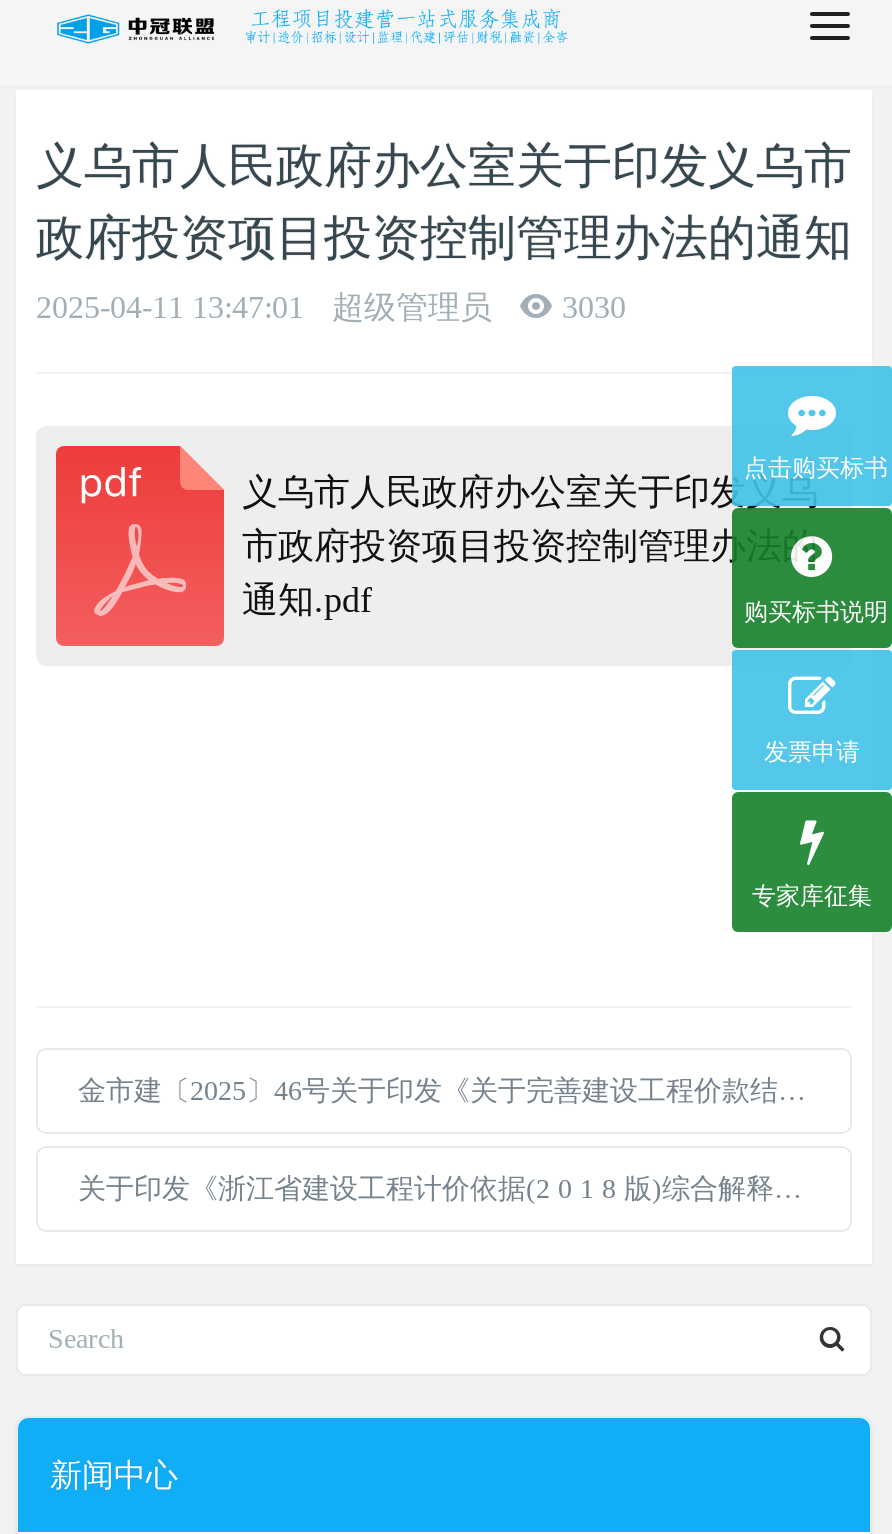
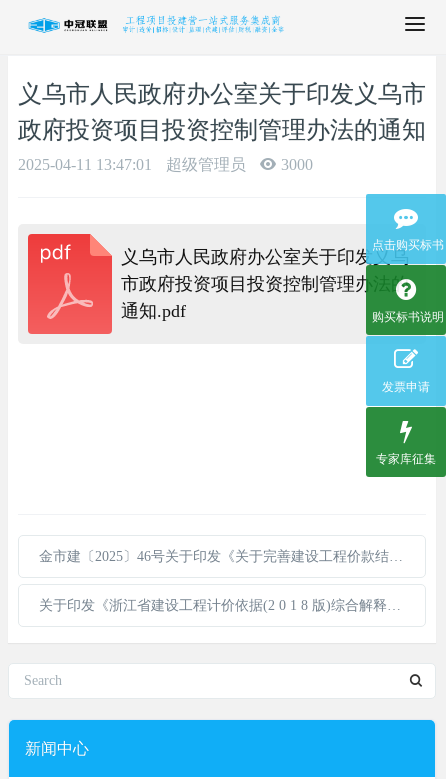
[562,290,626,324] 3030 -> [281,156,313,173] 3000

